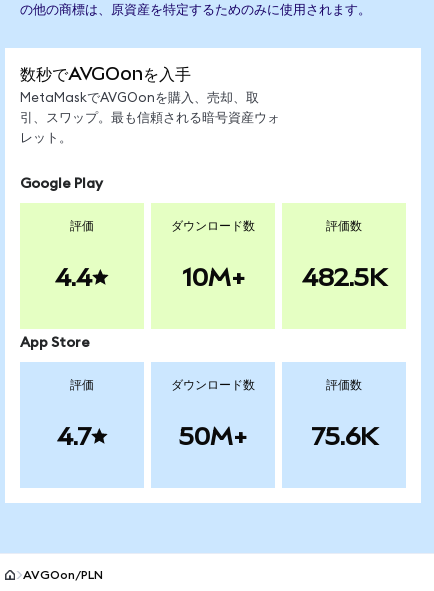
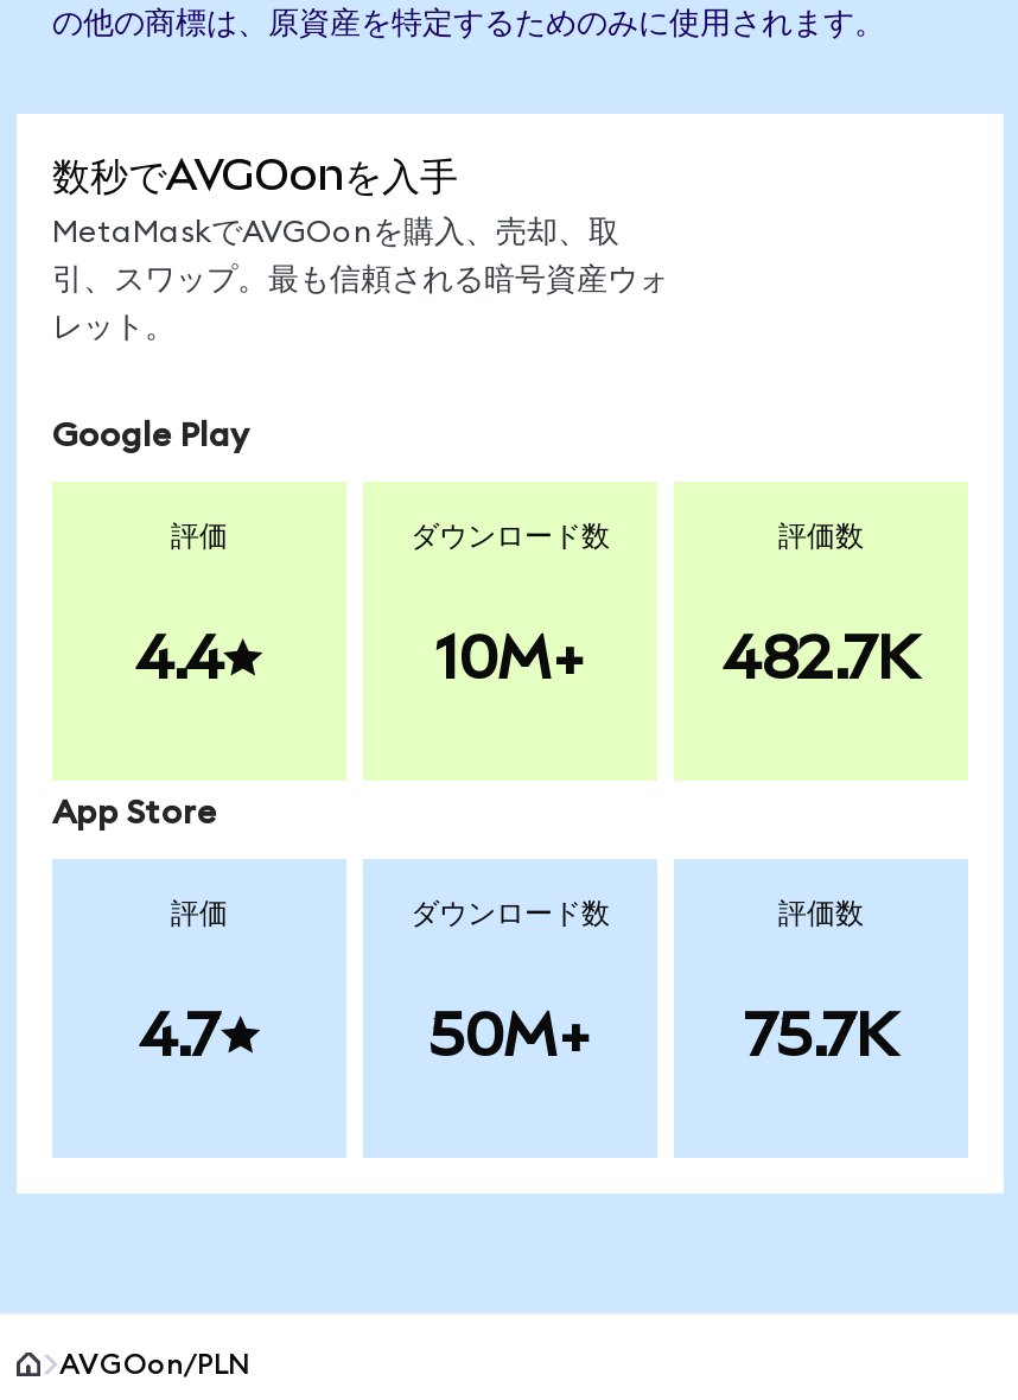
[301,263,386,291] 482.5K -> [723,624,920,691] 482.7K
[310,422,377,450] 75.6K -> [744,1001,898,1068] 75.7K

